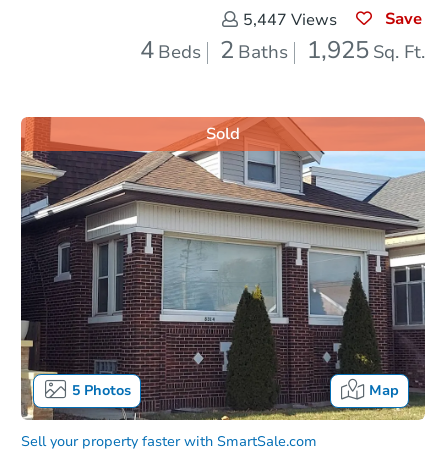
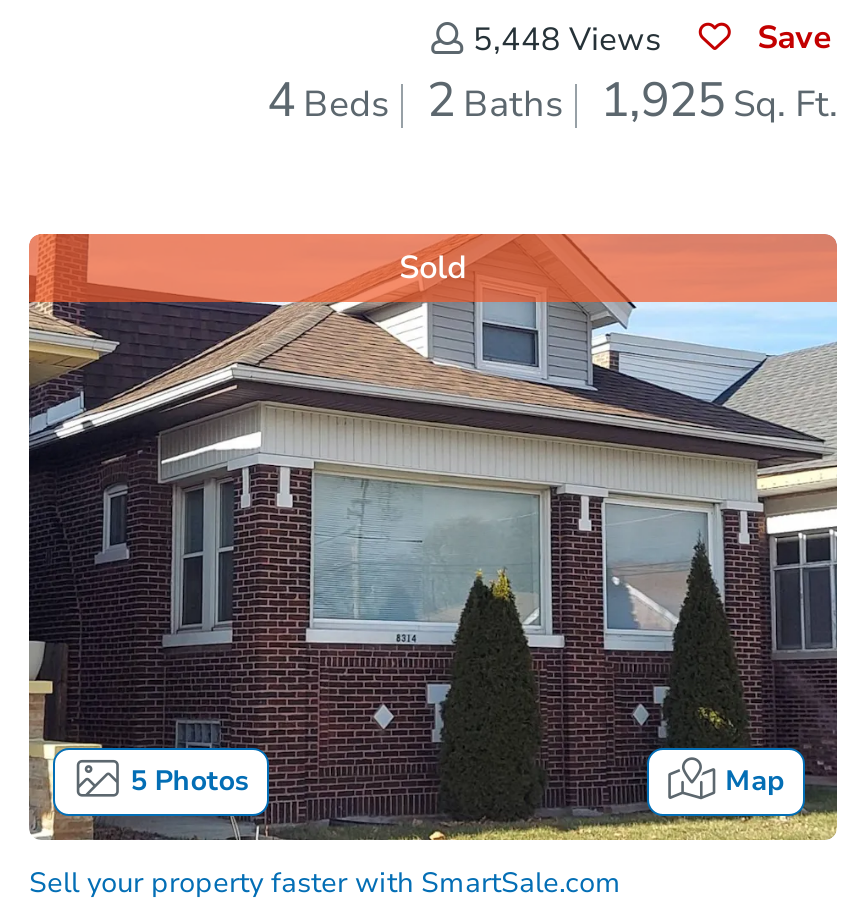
[243,8,337,30] 5,447 Views -> [473,17,661,61] 5,448 Views

